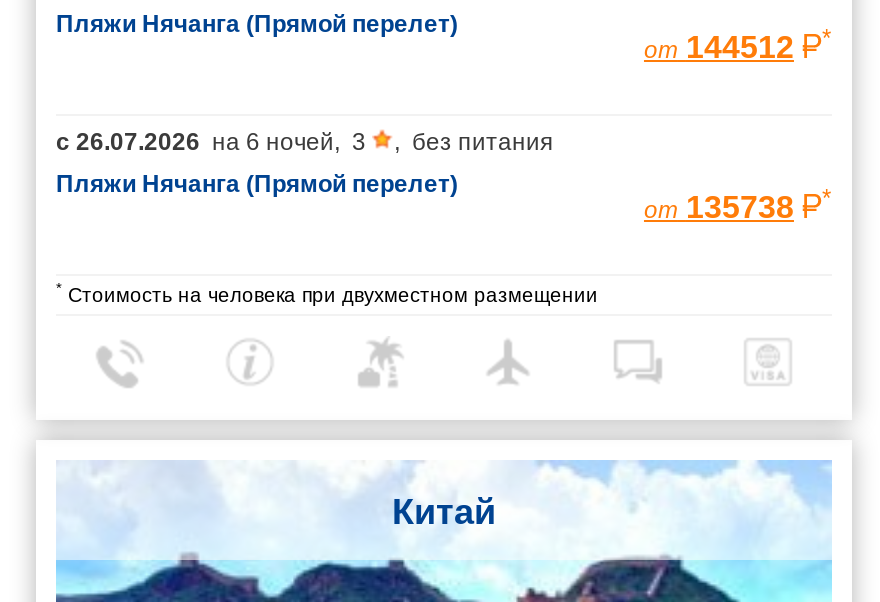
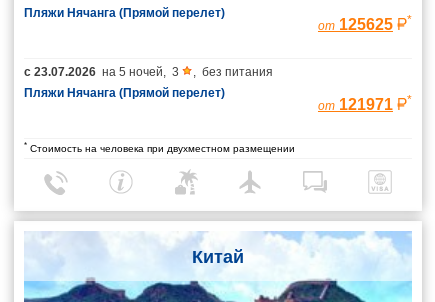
[644,30,794,64] от 144512 -> [318,16,393,33] от 125625
[56,128,554,156] с 26.07.2026 на 6 ночей, 3 , без питания -> [24,65,273,79] с 23.07.2026 на 5 ночей, 3 , без питания
[644,190,794,224] от 135738 -> [318,96,393,113] от 121971

